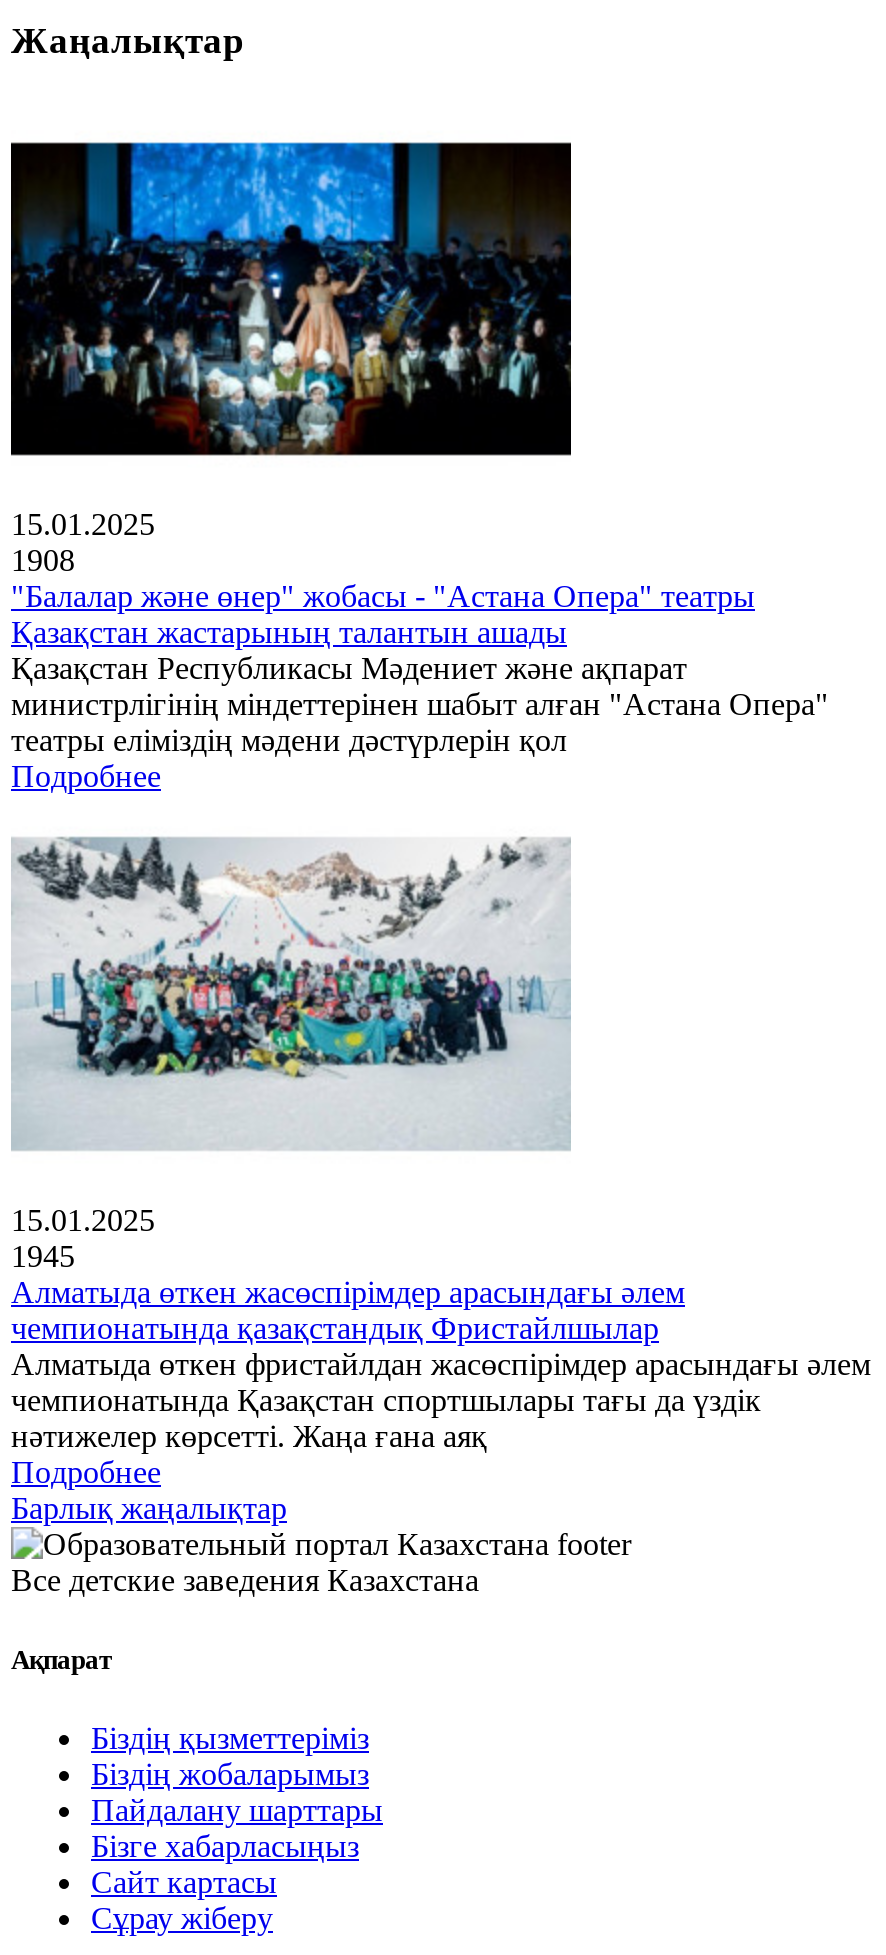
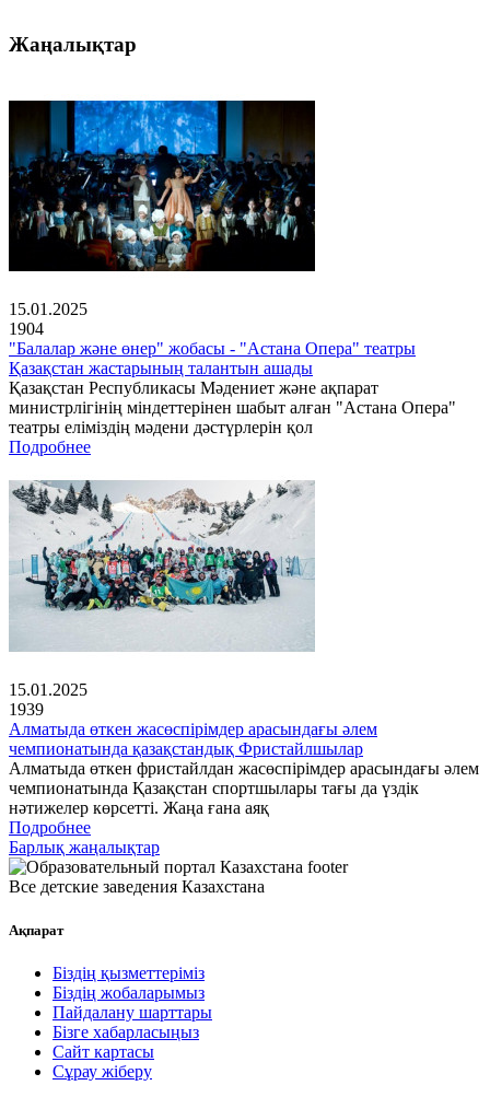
[11,544,75,578] 1908 -> [9,320,44,338] 1904
[11,1240,75,1274] 1945 -> [9,700,44,719] 1939

